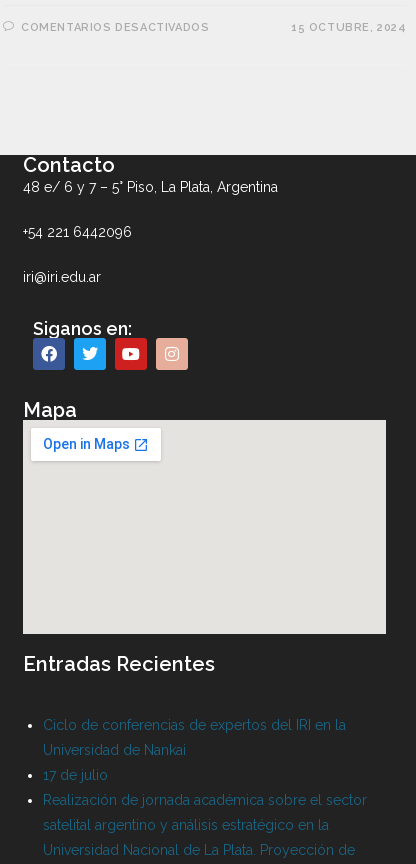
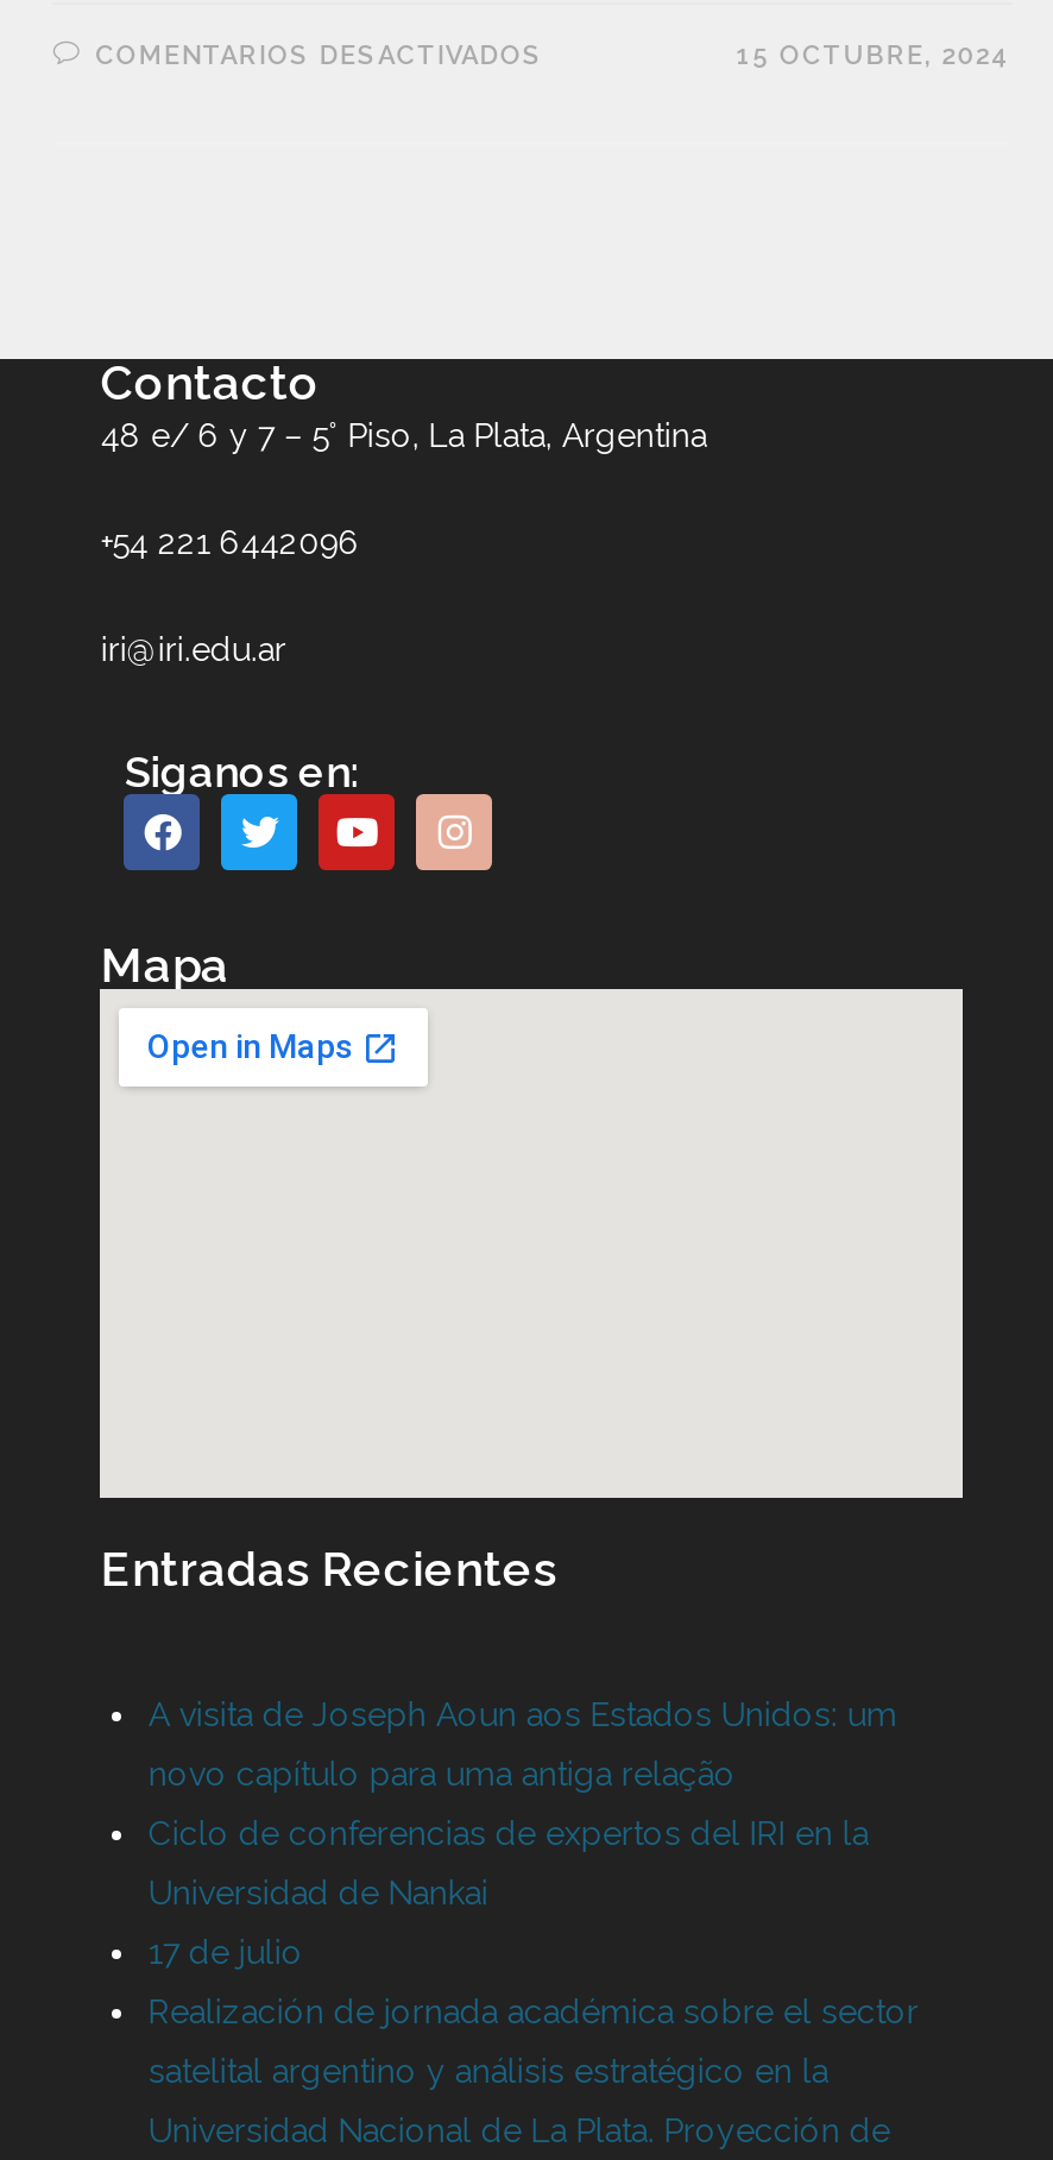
none -> [148,1695,897,1793] A visita de Joseph Aoun aos Estados Unidos: um | novo capítulo para uma antiga relação

